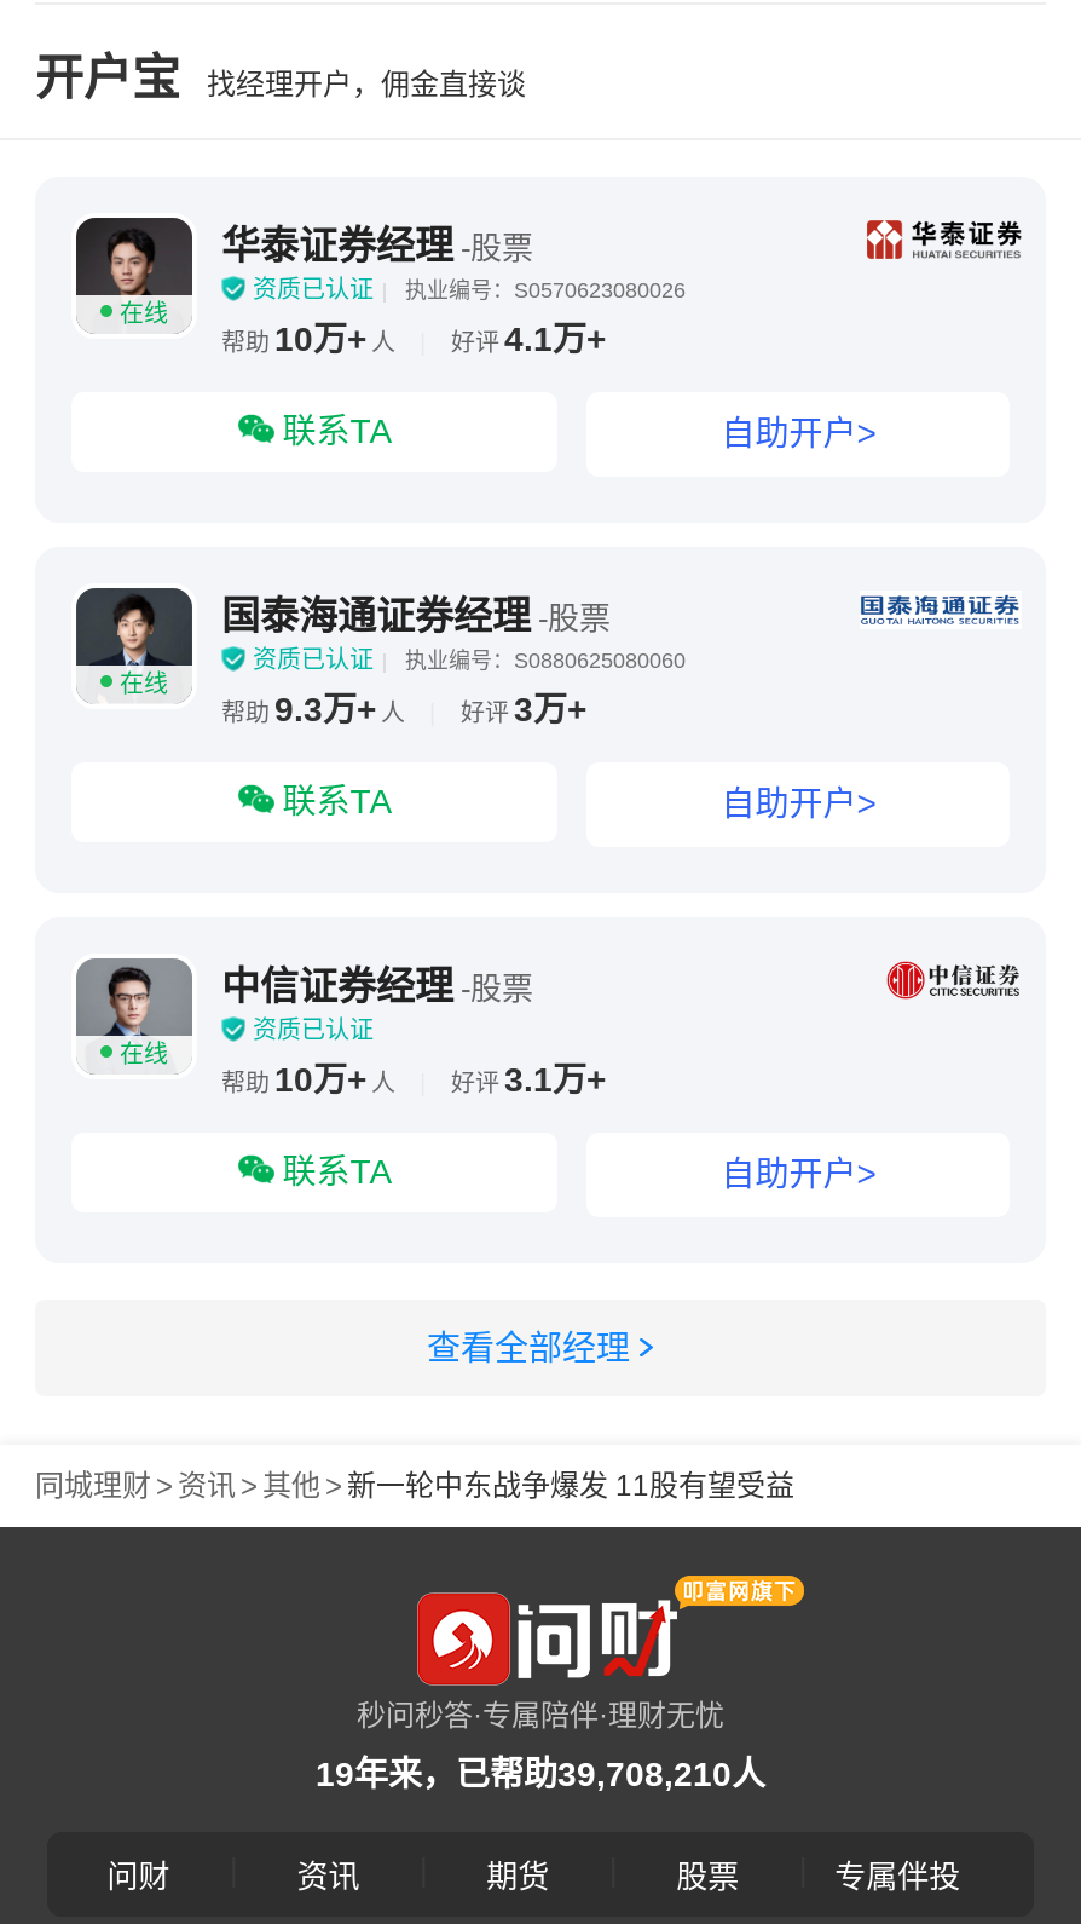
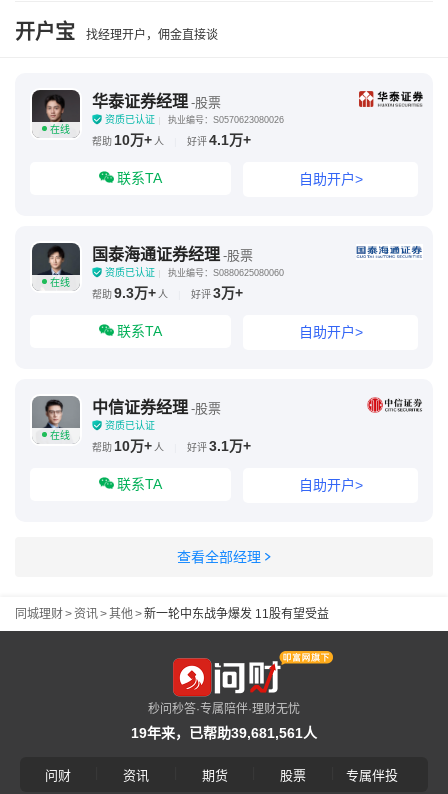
[316,1755,765,1794] 19年来，已帮助39,708,210人 -> [131,725,317,741] 19年来，已帮助39,681,561人

